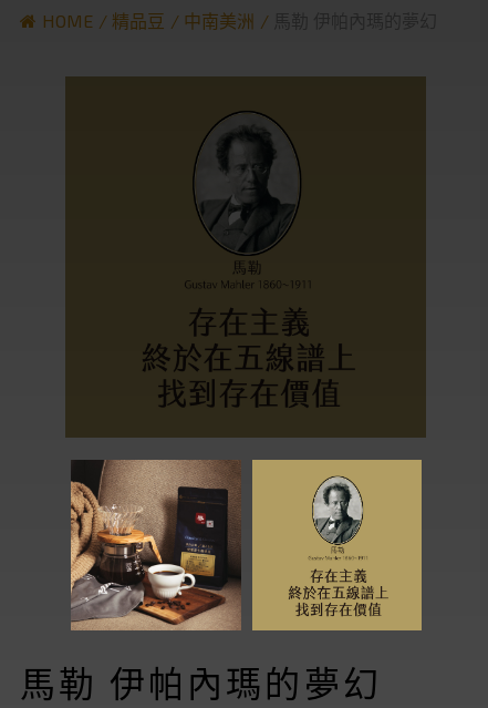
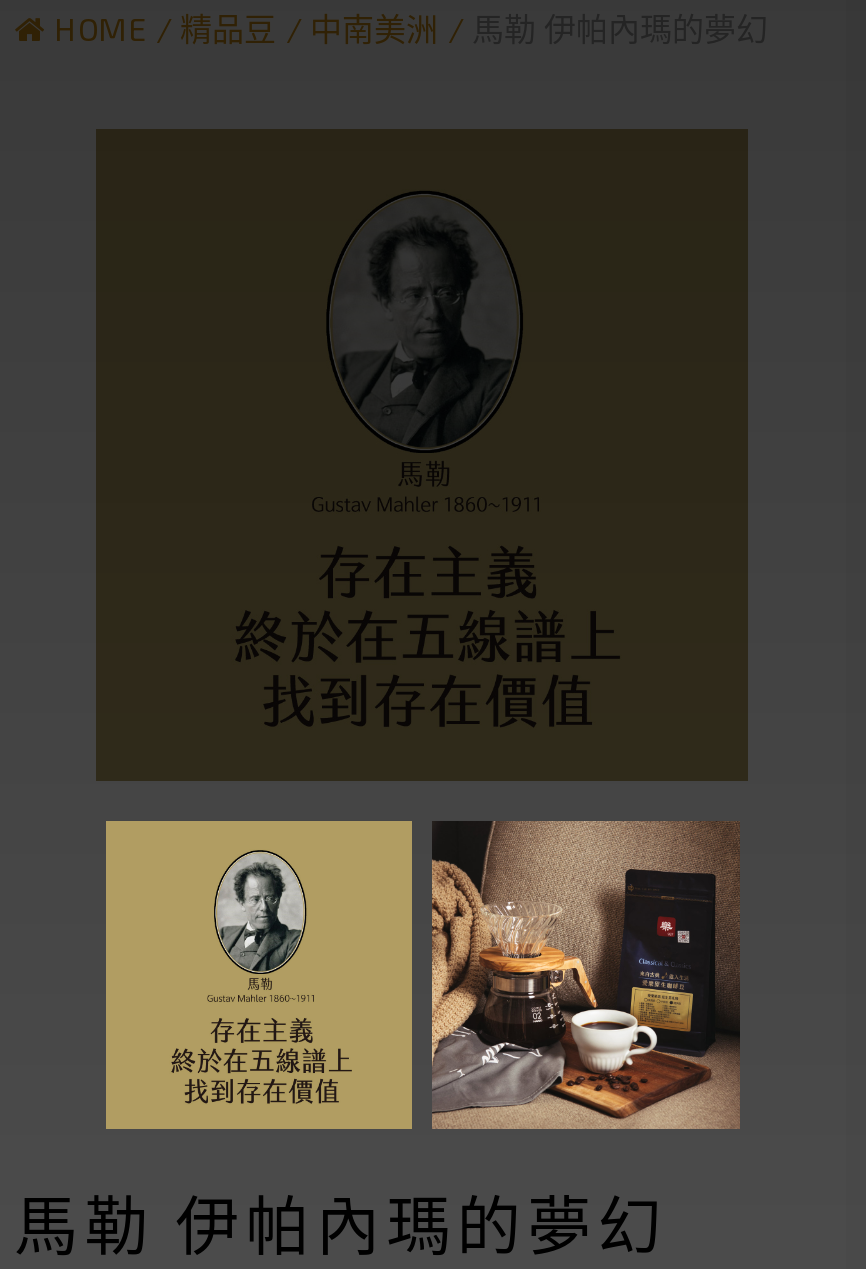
[70,459,241,630] [image] -> [104,819,414,1129] [image]
[251,459,423,630] [image] -> [432,821,742,1129] [image]

